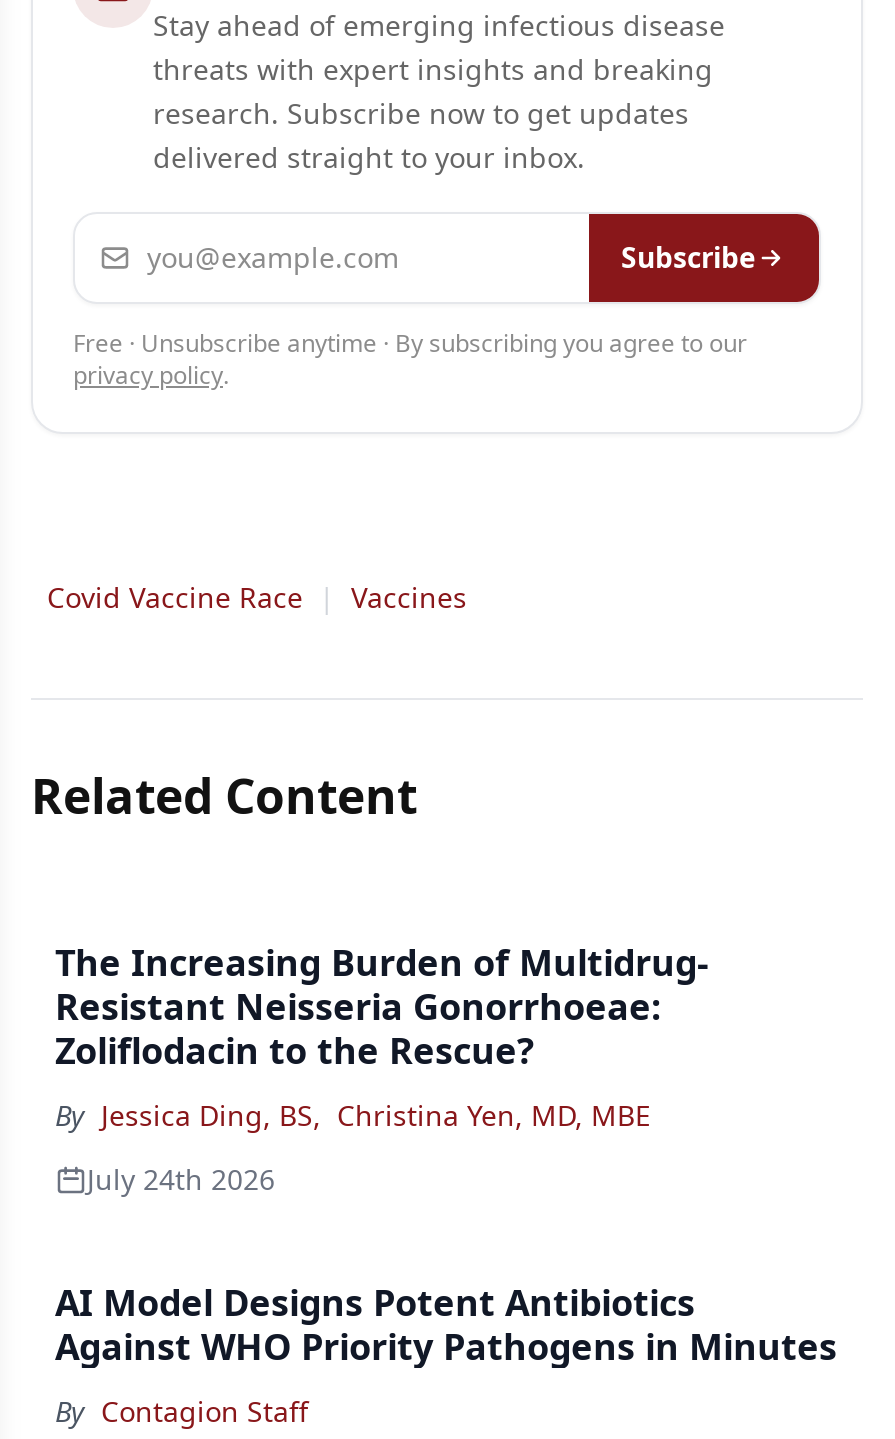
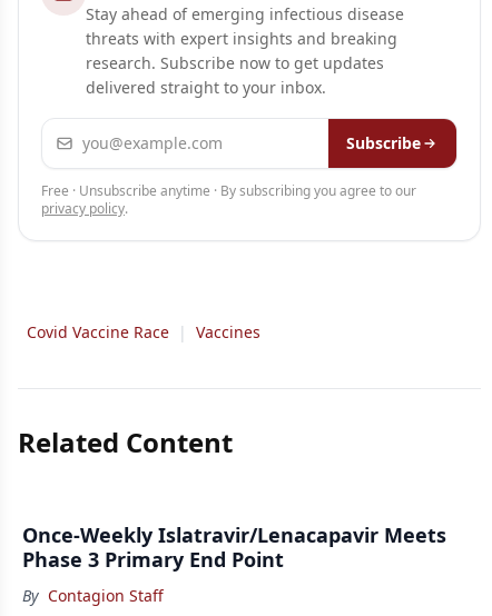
[55,938,837,1370] The Increasing Burden of Multidrug- | Resistant Neisseria Gonorrhoeae: | Zoliflodacin to the Rescue? | By Jessica Ding, BS, Christina Yen, MD, MBE | July 24th 2026 | AI Model Designs Potent Antibiotics | Against WHO Priority Pathogens in Minutes -> [22,521,446,573] Once-Weekly Islatravir/Lenacapavir Meets | Phase 3 Primary End Point

